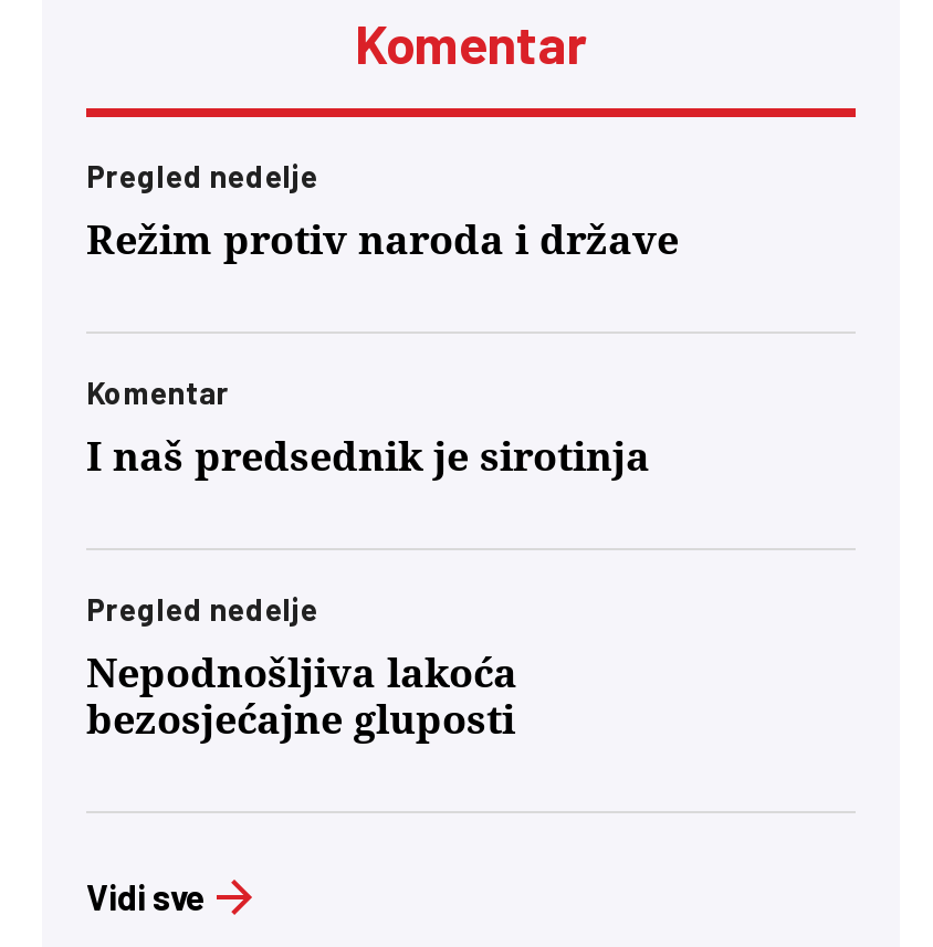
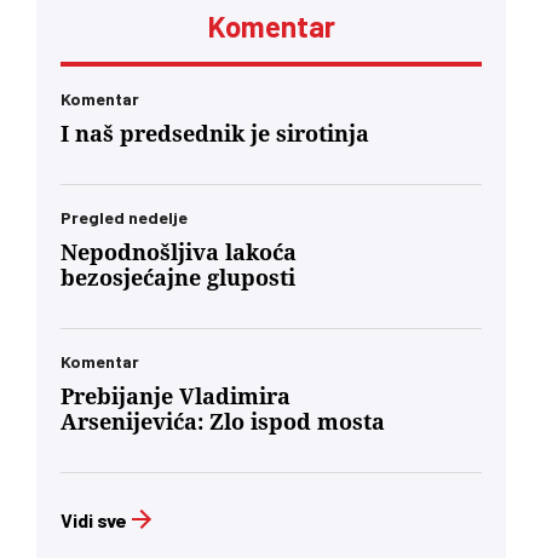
[86,157,679,263] Pregled nedelje | Režim protiv naroda i države -> none
moved [86,374,650,743] -> [61,89,369,291]: Komentar | I naš predsednik je sirotinja | Pregled nedelje | Nepodnošljiva lakoća | bezosjećajne gluposti
none -> [61,351,385,435] Komentar | Prebijanje Vladimira | Arsenijevića: Zlo ispod mosta

